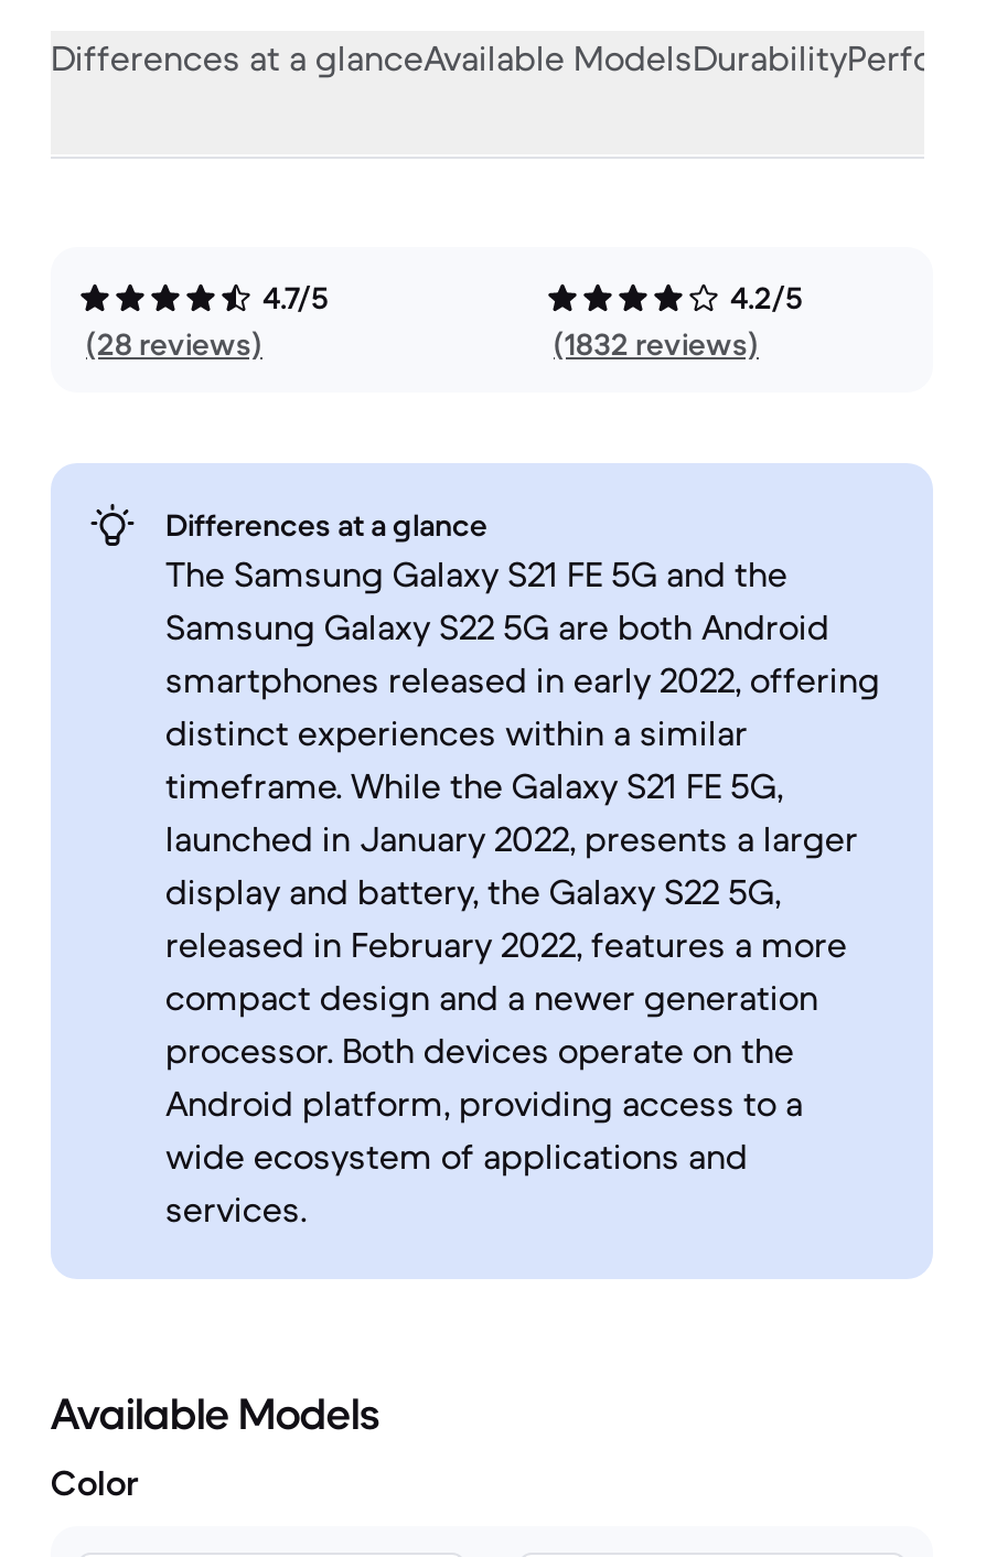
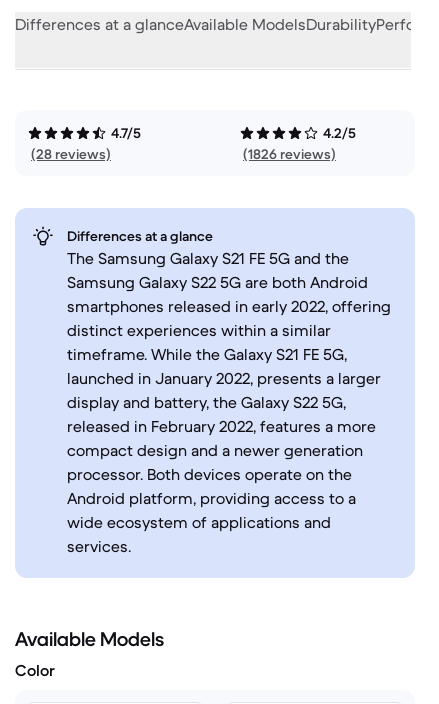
[554,324,759,364] (1832 reviews) -> [243,145,336,163] (1826 reviews)

